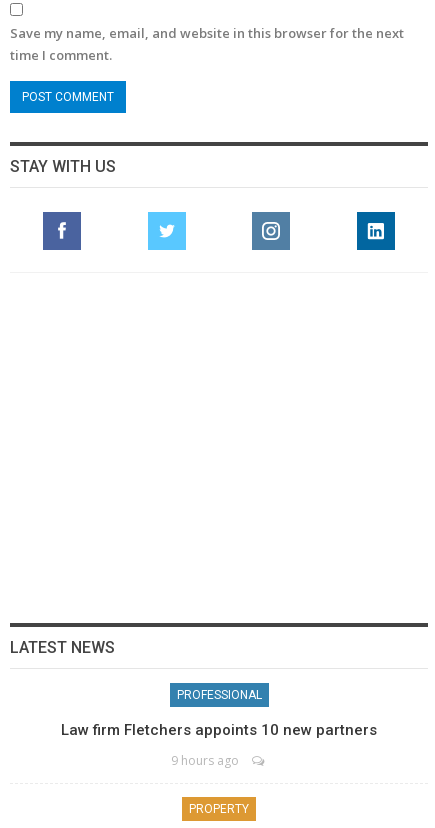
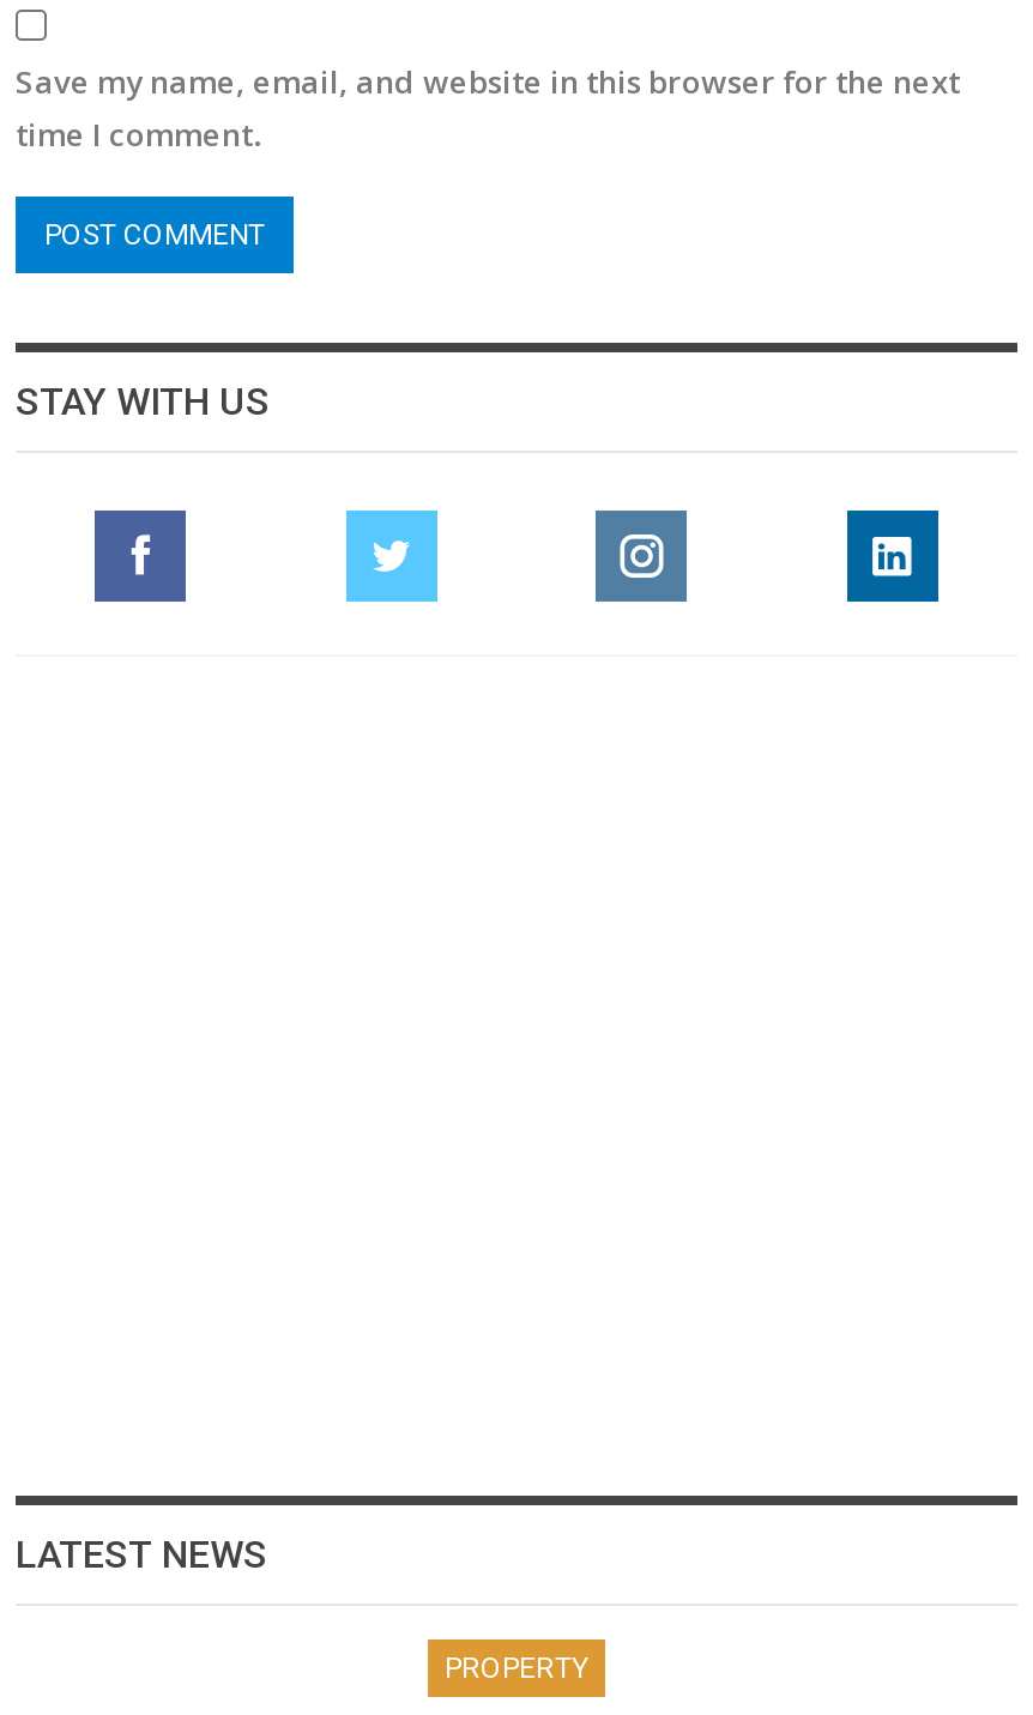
[61,688,377,769] PROFESSIONAL | Law firm Fletchers appoints 10 new partners | 9 hours ago -> none

